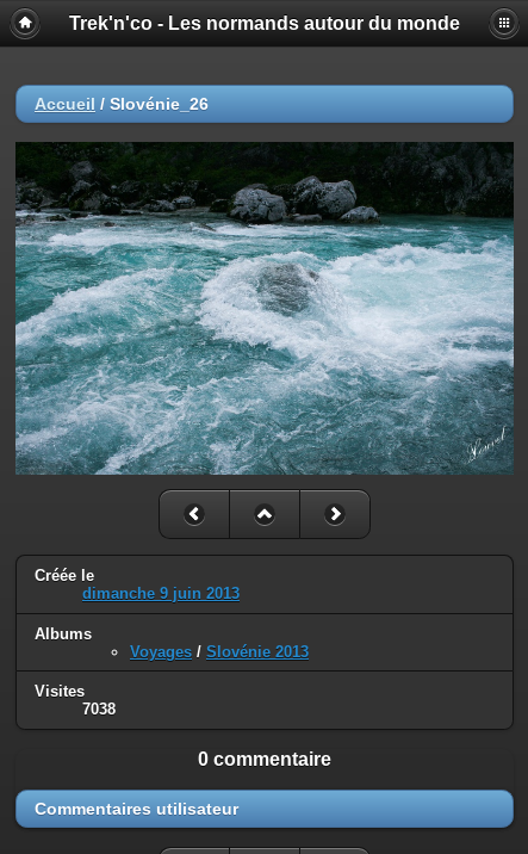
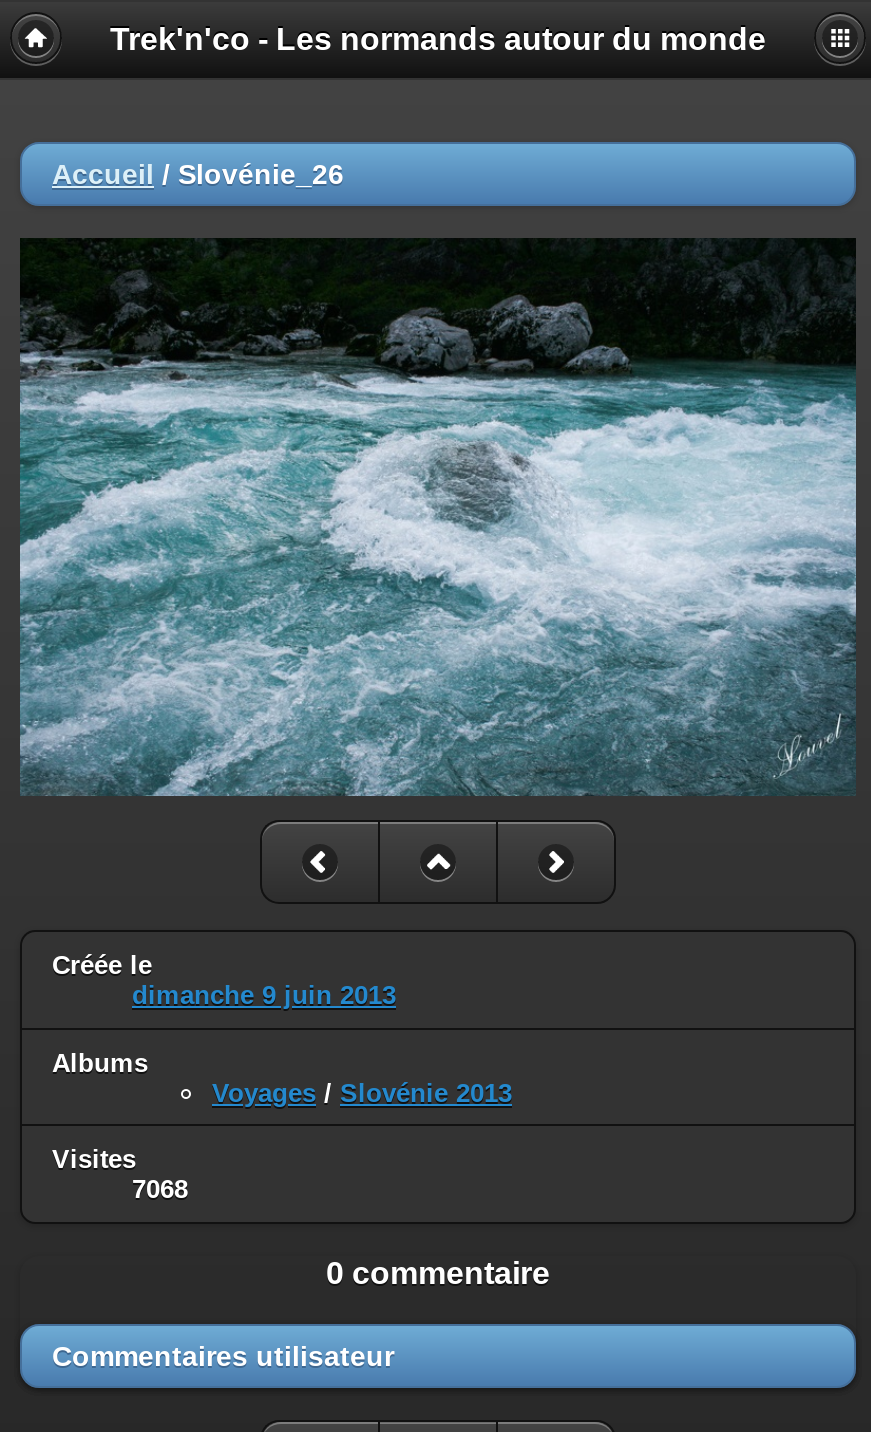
[82,701,116,719] 7038 -> [132,1175,188,1205] 7068

